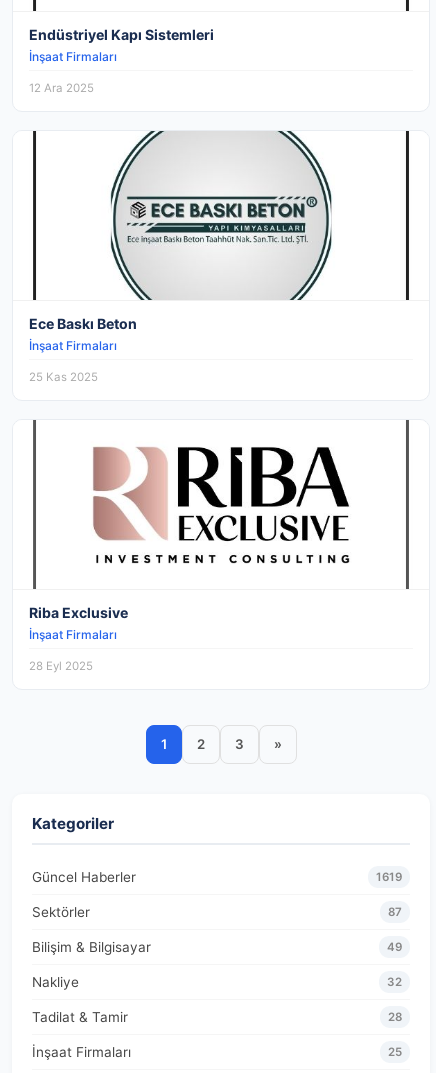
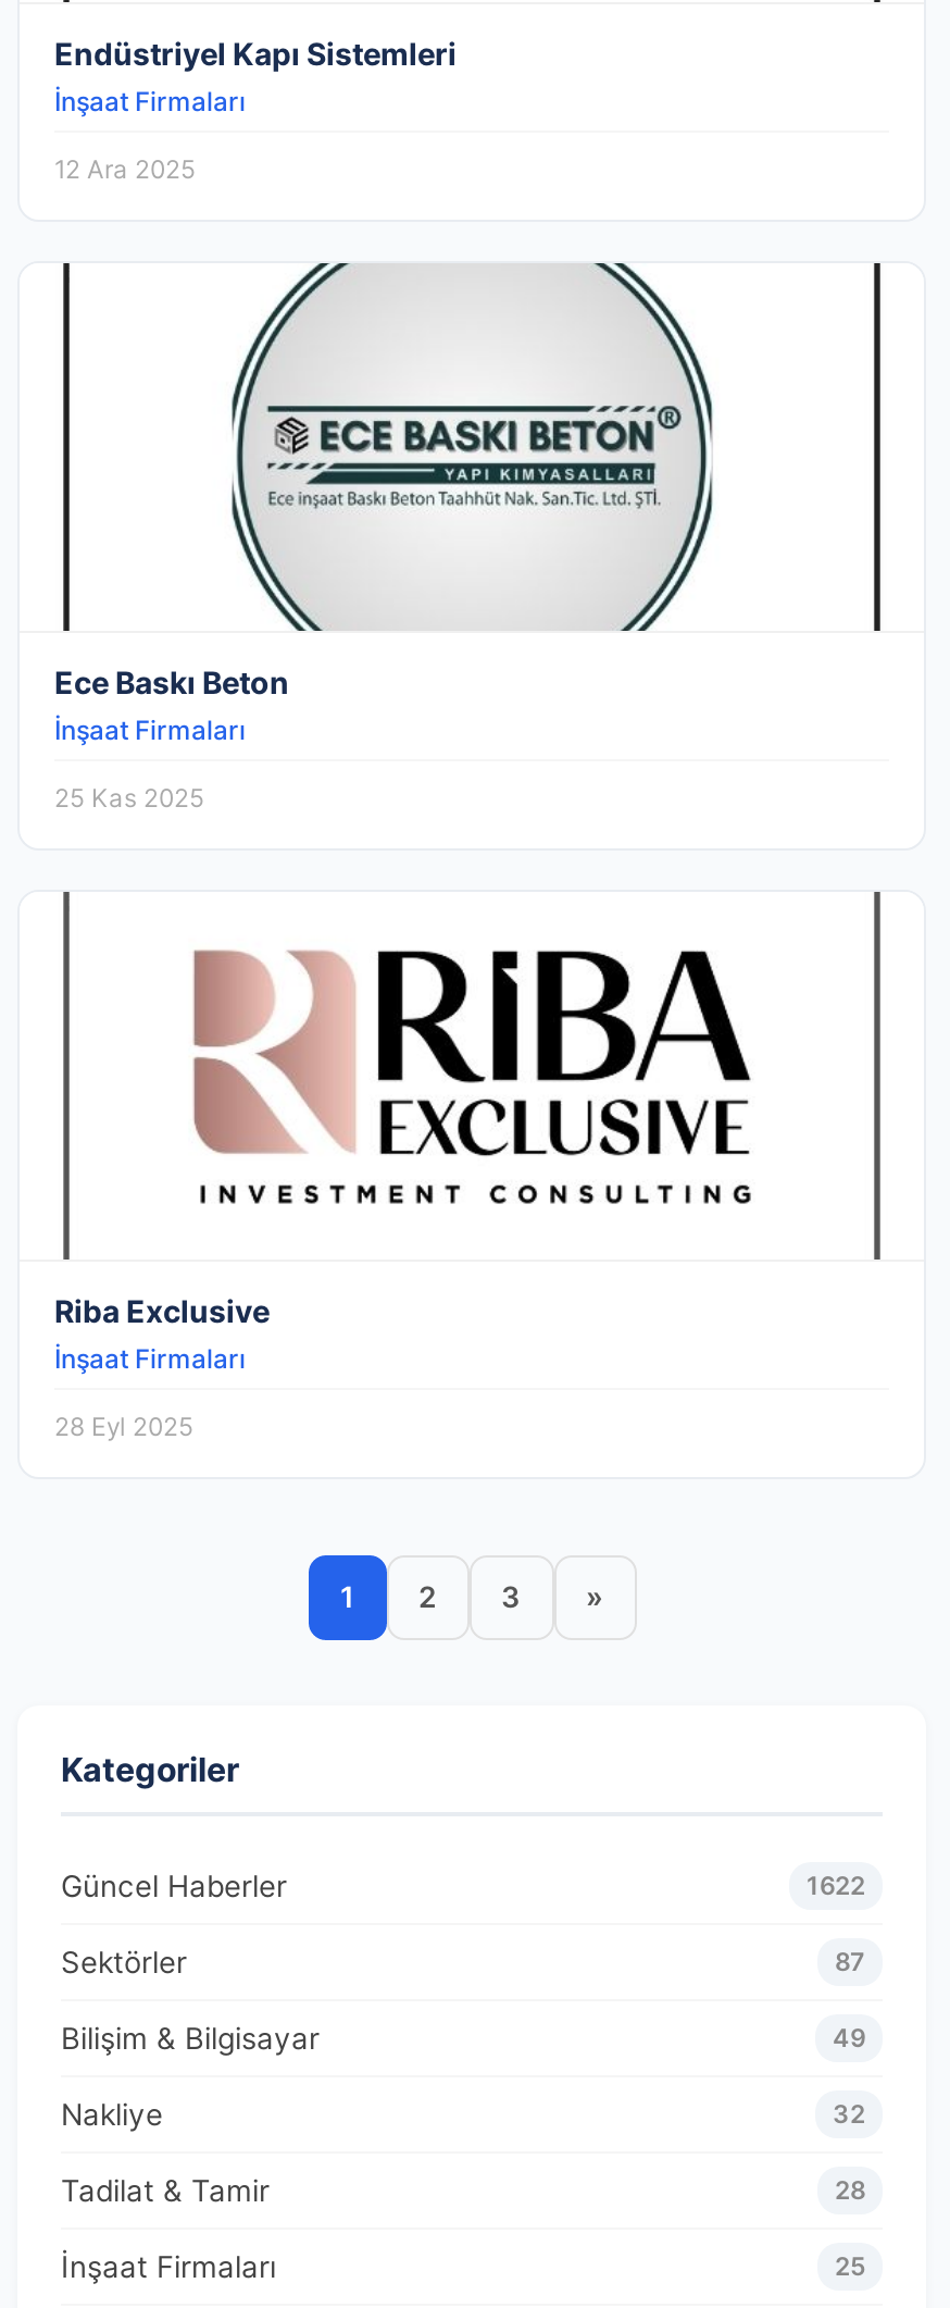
[376,870,402,884] 1619 -> [807,1871,865,1901] 1622

